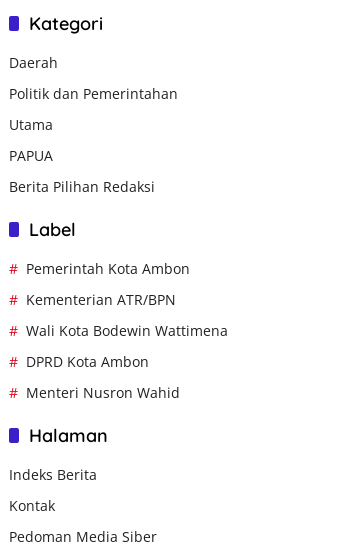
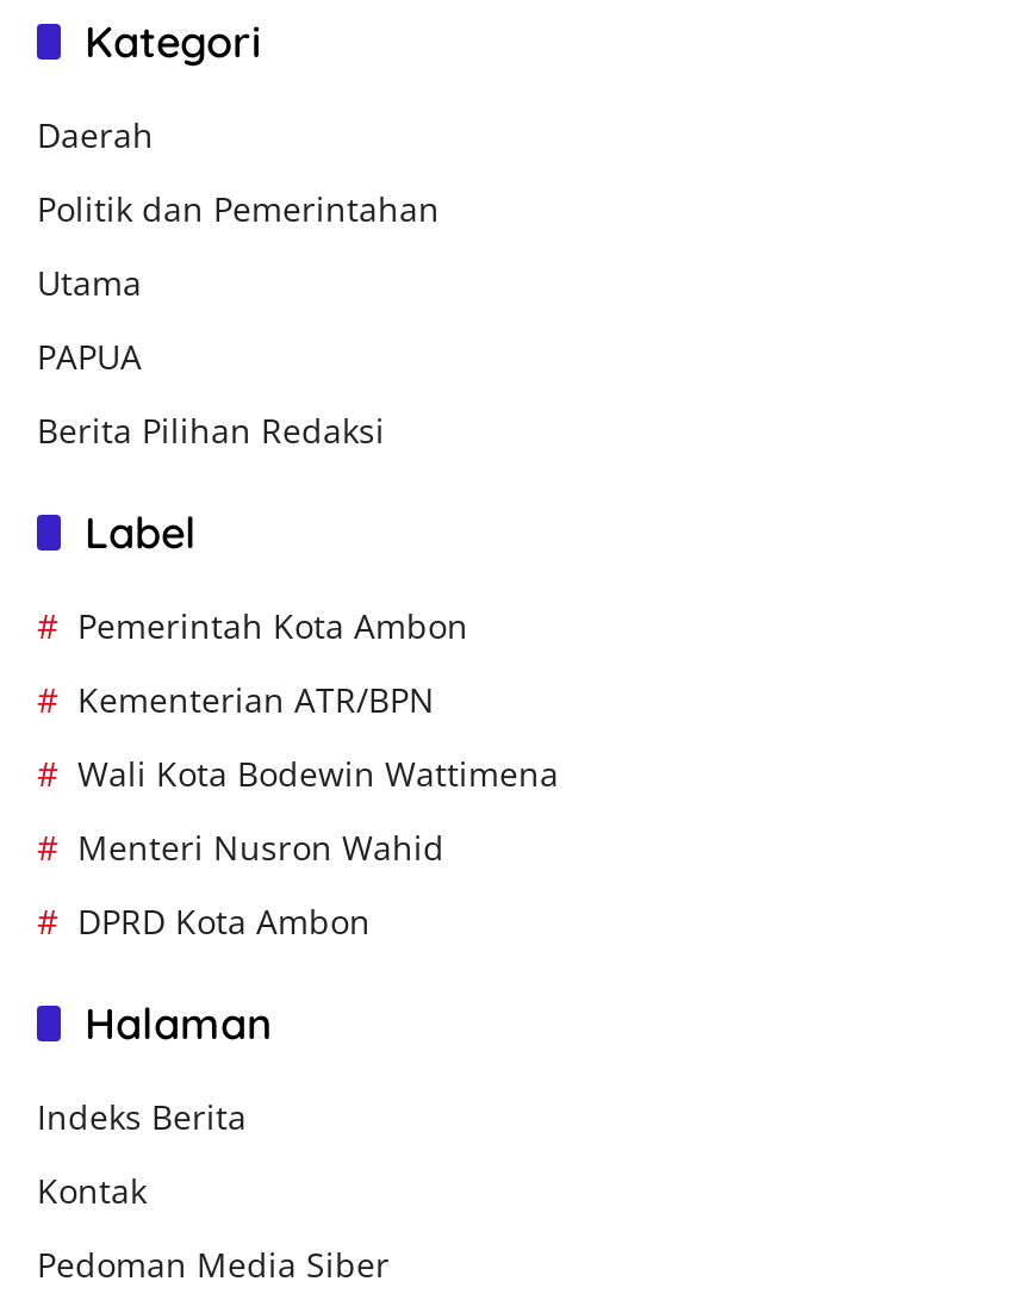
moved [26,352,149,371] -> [77,898,371,943]: DPRD Kota Ambon
moved [26,383,180,402] -> [77,824,444,870]: Menteri Nusron Wahid

